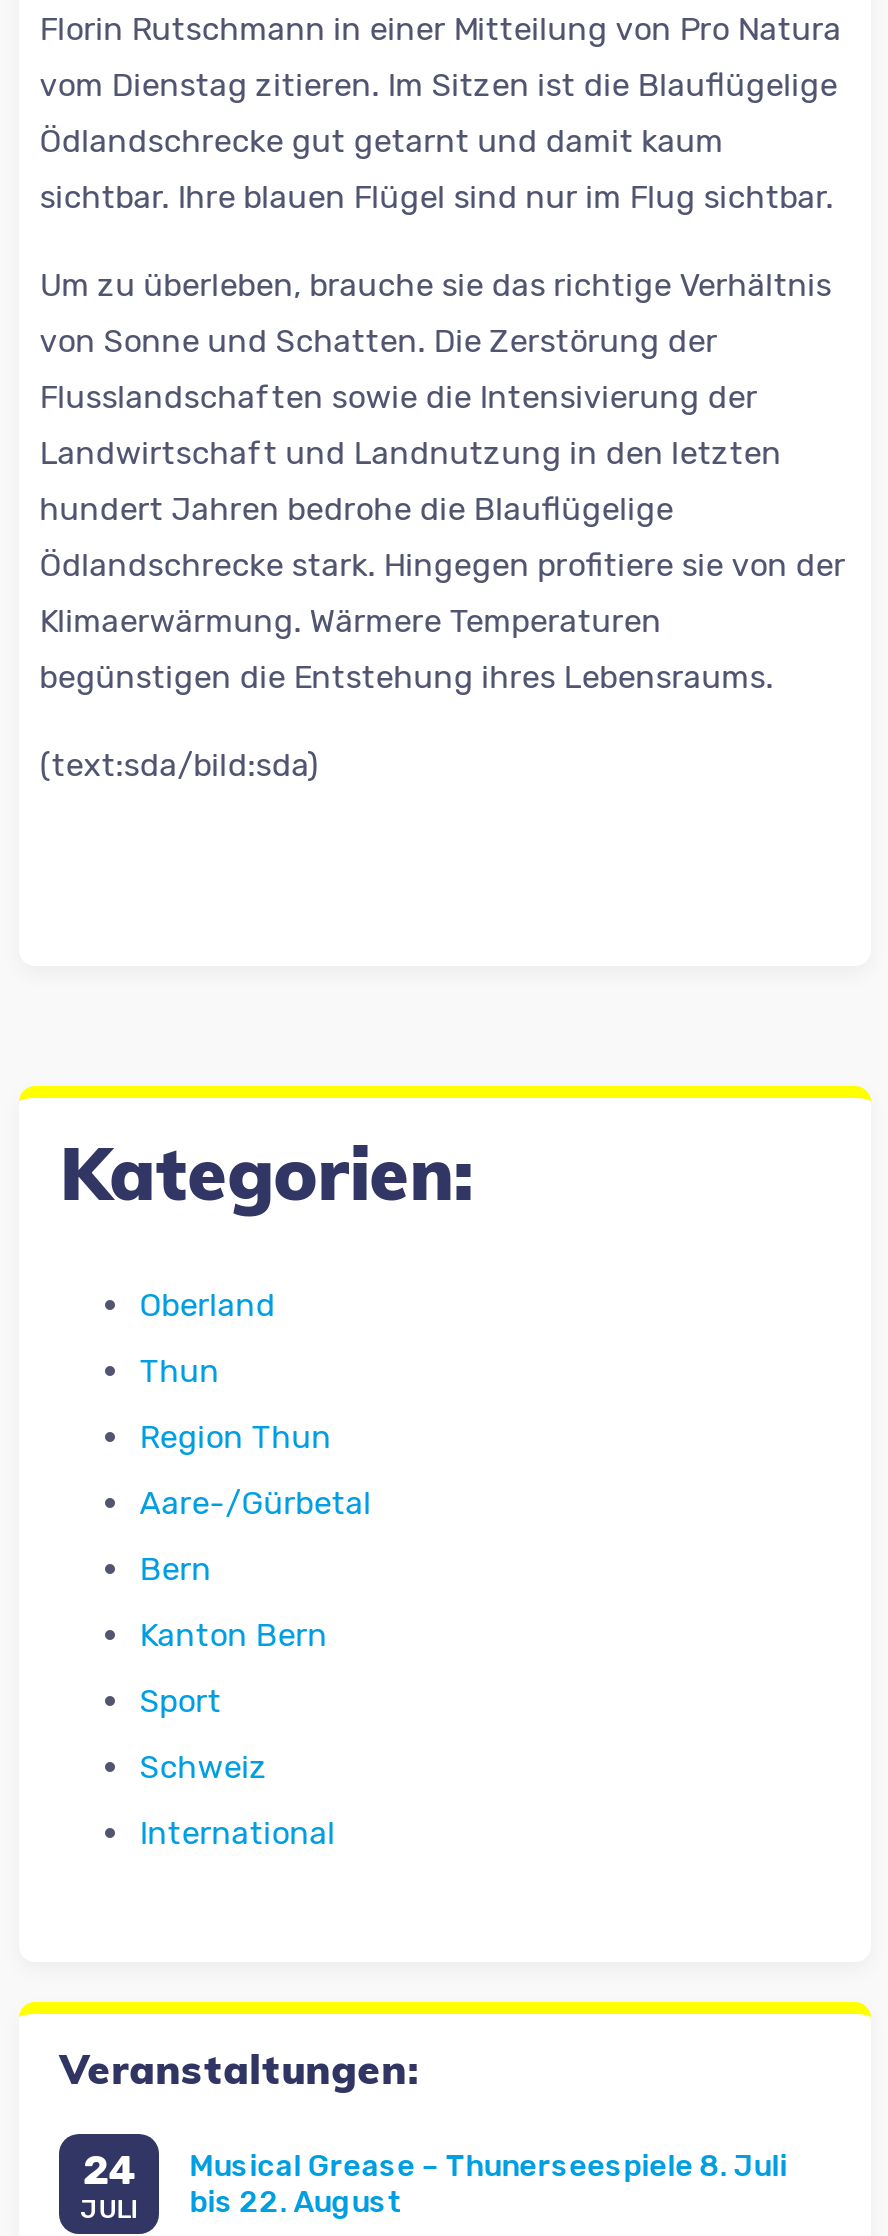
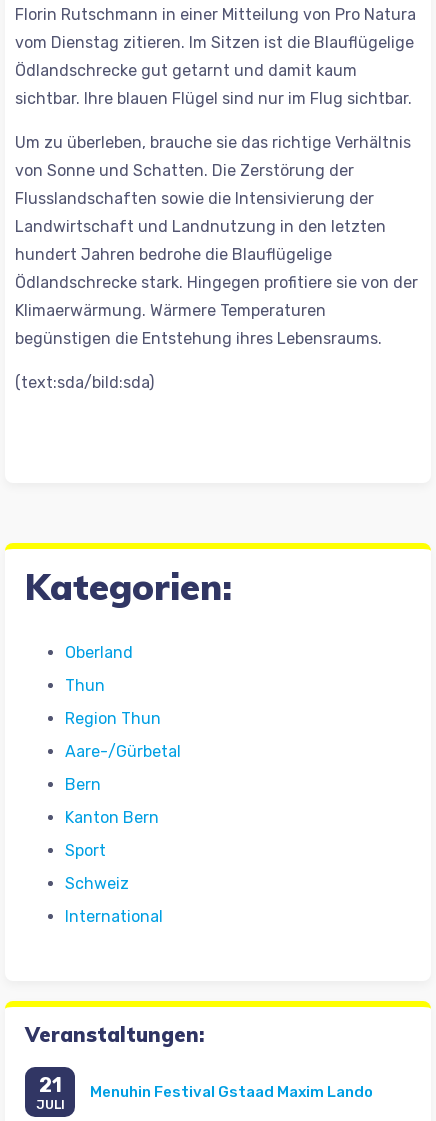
[82,2145,136,2193] 24 -> [39,1073,62,1097] 21
[189,2148,787,2220] Musical Grease – Thunerseespiele 8. Juli | bis 22. August -> [90,1083,373,1101] Menuhin Festival Gstaad Maxim Lando

